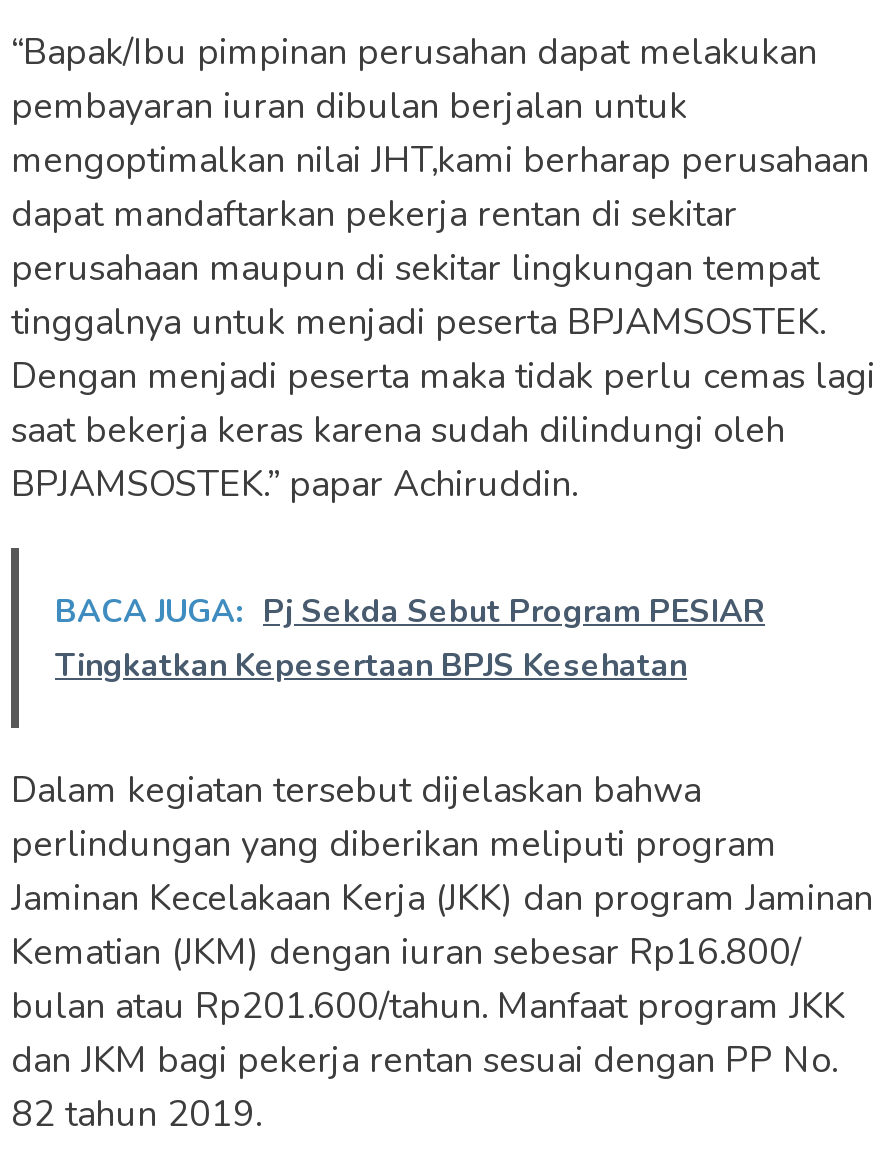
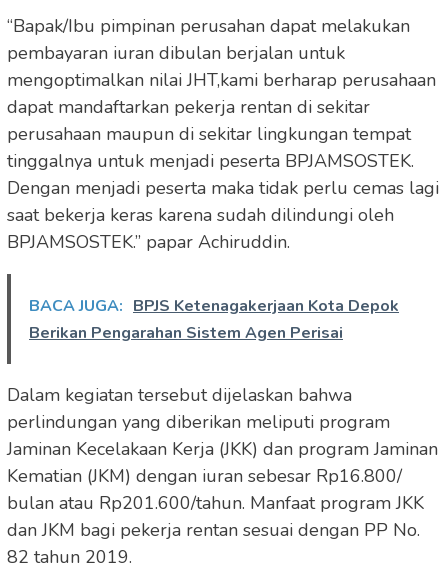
[55,590,765,688] BACA JUGA: Pj Sekda Sebut Program PESIAR | Tingkatkan Kepesertaan BPJS Kesehatan -> [29,295,399,344] BACA JUGA: BPJS Ketenagakerjaan Kota Depok | Berikan Pengarahan Sistem Agen Perisai

